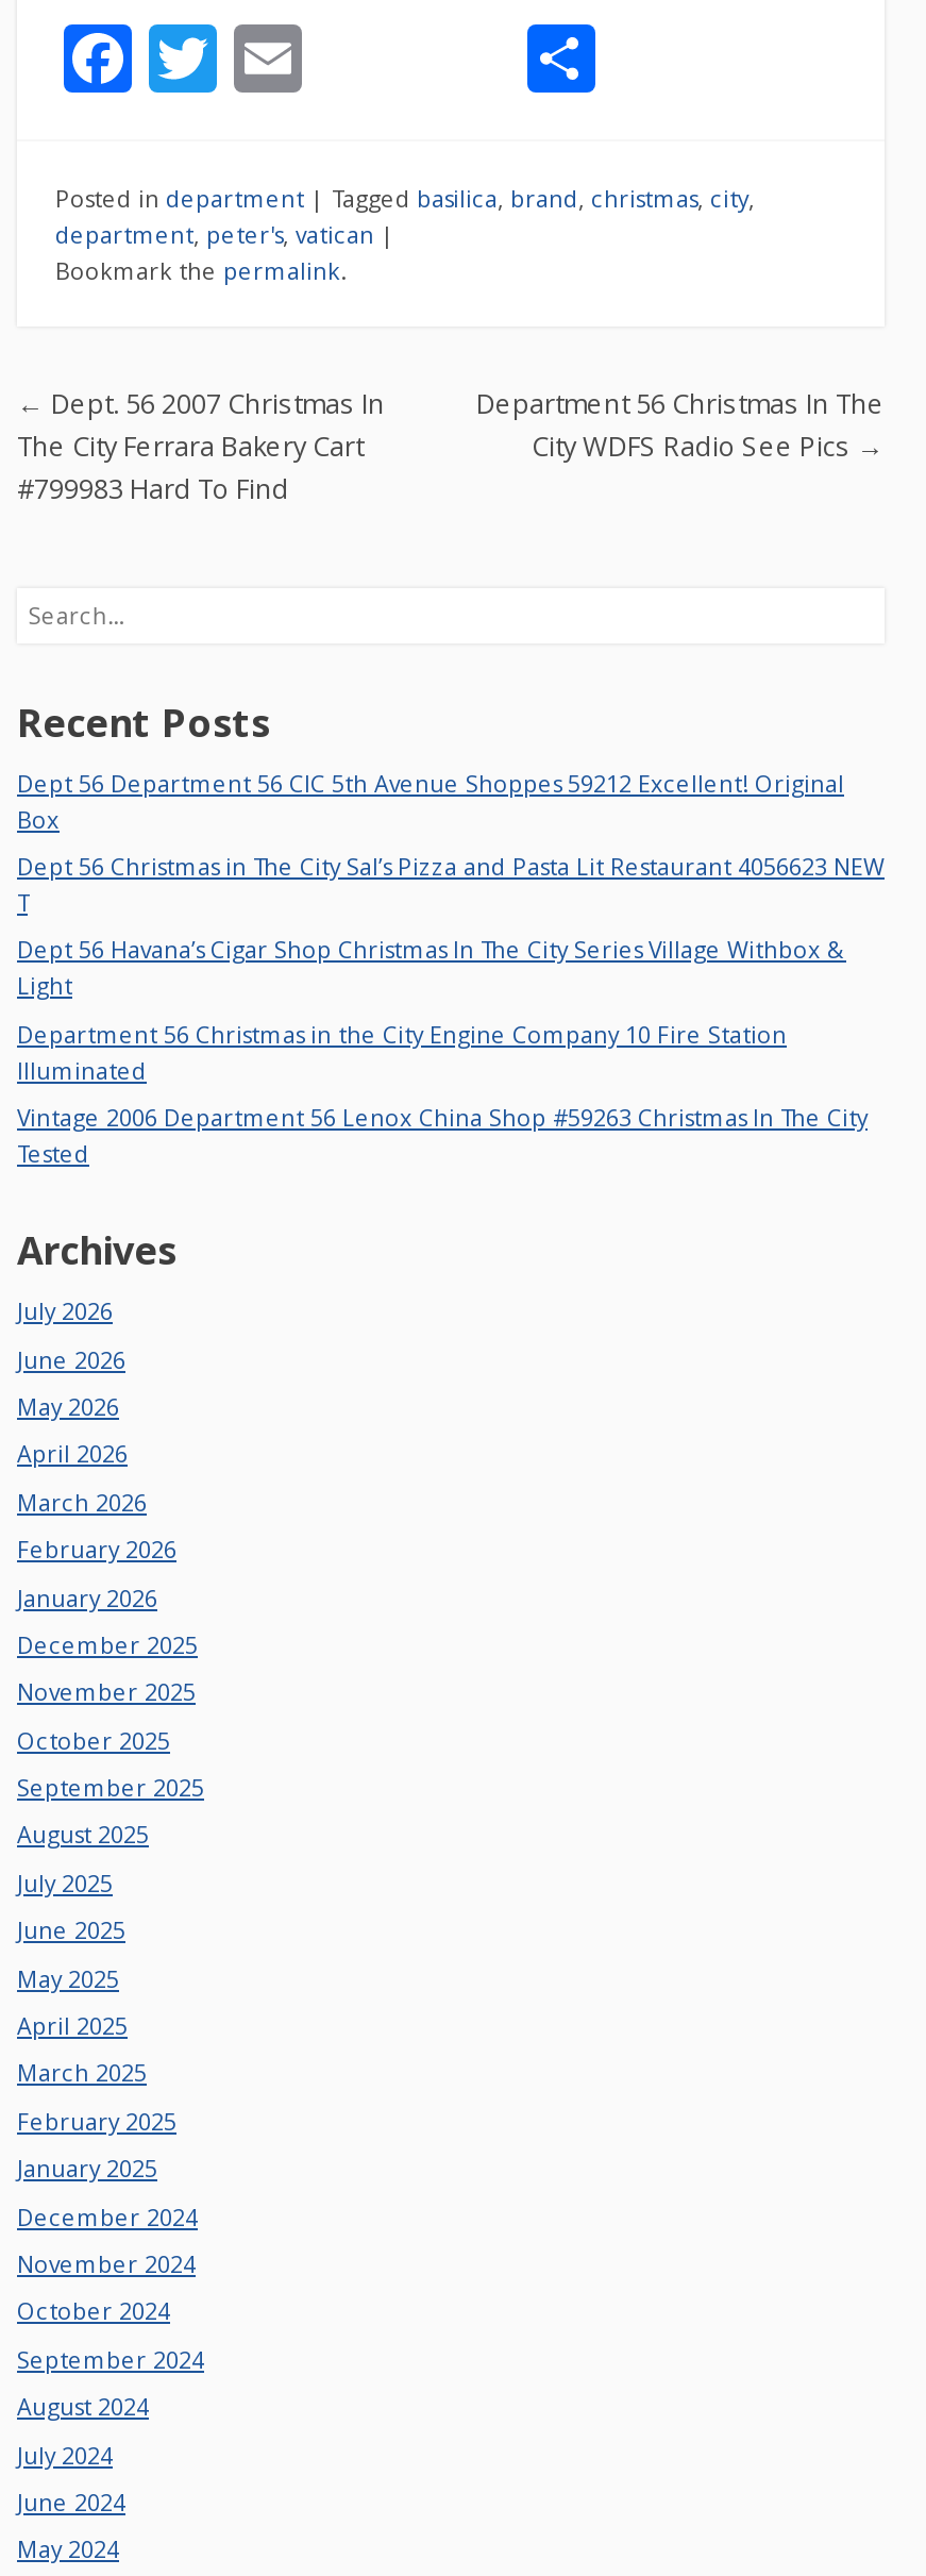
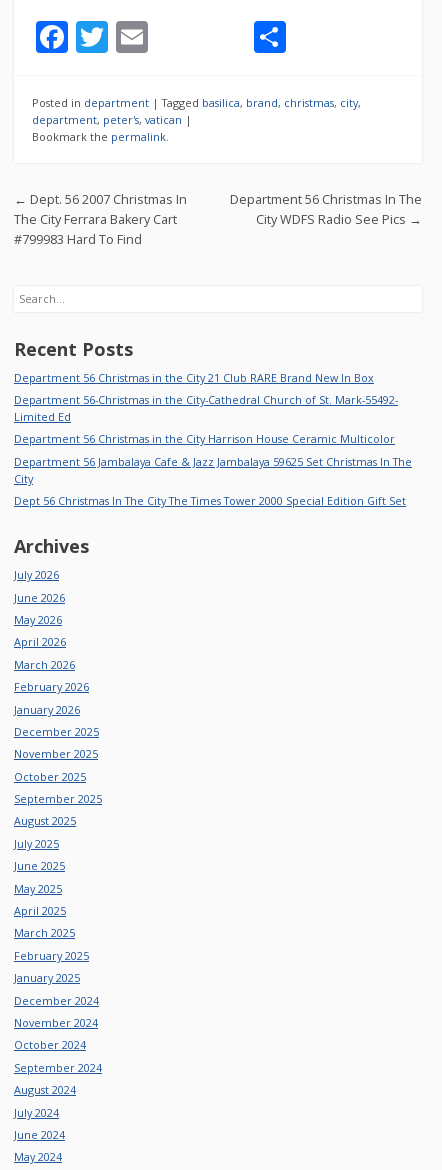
[17,766,844,834] Dept 56 Department 56 CIC 5th Avenue Shoppes 59212 Excellent! Original | Box -> [14,370,374,385] Department 56 Christmas in the City 21 Club RARE Brand New In Box
[17,850,885,918] Dept 56 Christmas in The City Sal’s Pizza and Pasta Lit Restaurant 4056623 NEW | T -> [14,392,398,424] Department 56-Christmas in the City-Cathedral Church of St. Mark-55492- | Limited Ed
[17,934,846,1002] Dept 56 Havana’s Cigar Shop Christmas In The City Series Village Withbox & | Light -> [14,431,395,446] Department 56 Christmas in the City Harrison House Ceramic Multicolor
[17,1017,787,1085] Department 56 Christmas in the City Engine Company 10 Fire Station | Illuminated -> [14,454,412,486] Department 56 Jambalaya Cafe & Jazz Jambalaya 59625 Set Christmas In The | City
[17,1101,868,1169] Vintage 2006 Department 56 Lenox China Shop #59263 Christmas In The City | Tested -> [14,493,406,508] Dept 56 Christmas In The City The Times Tower 2000 Special Edition Gift Set

